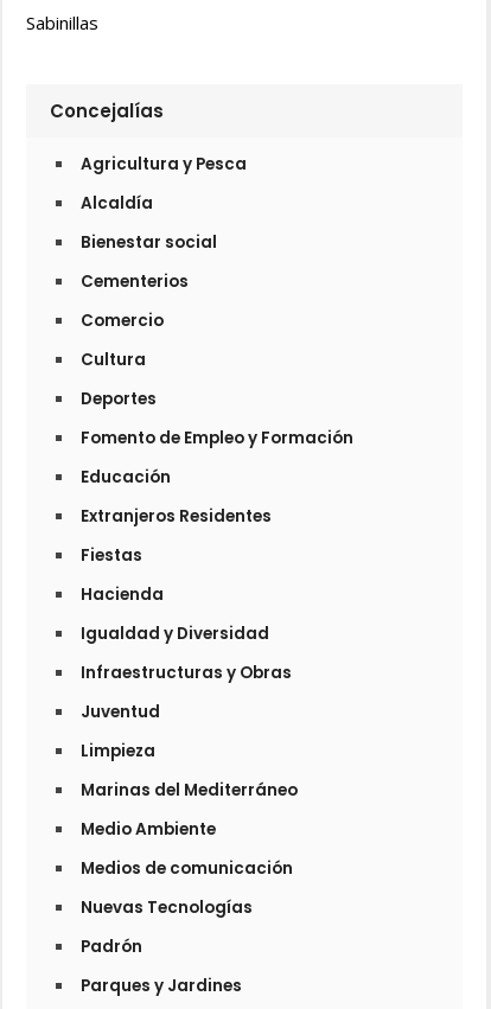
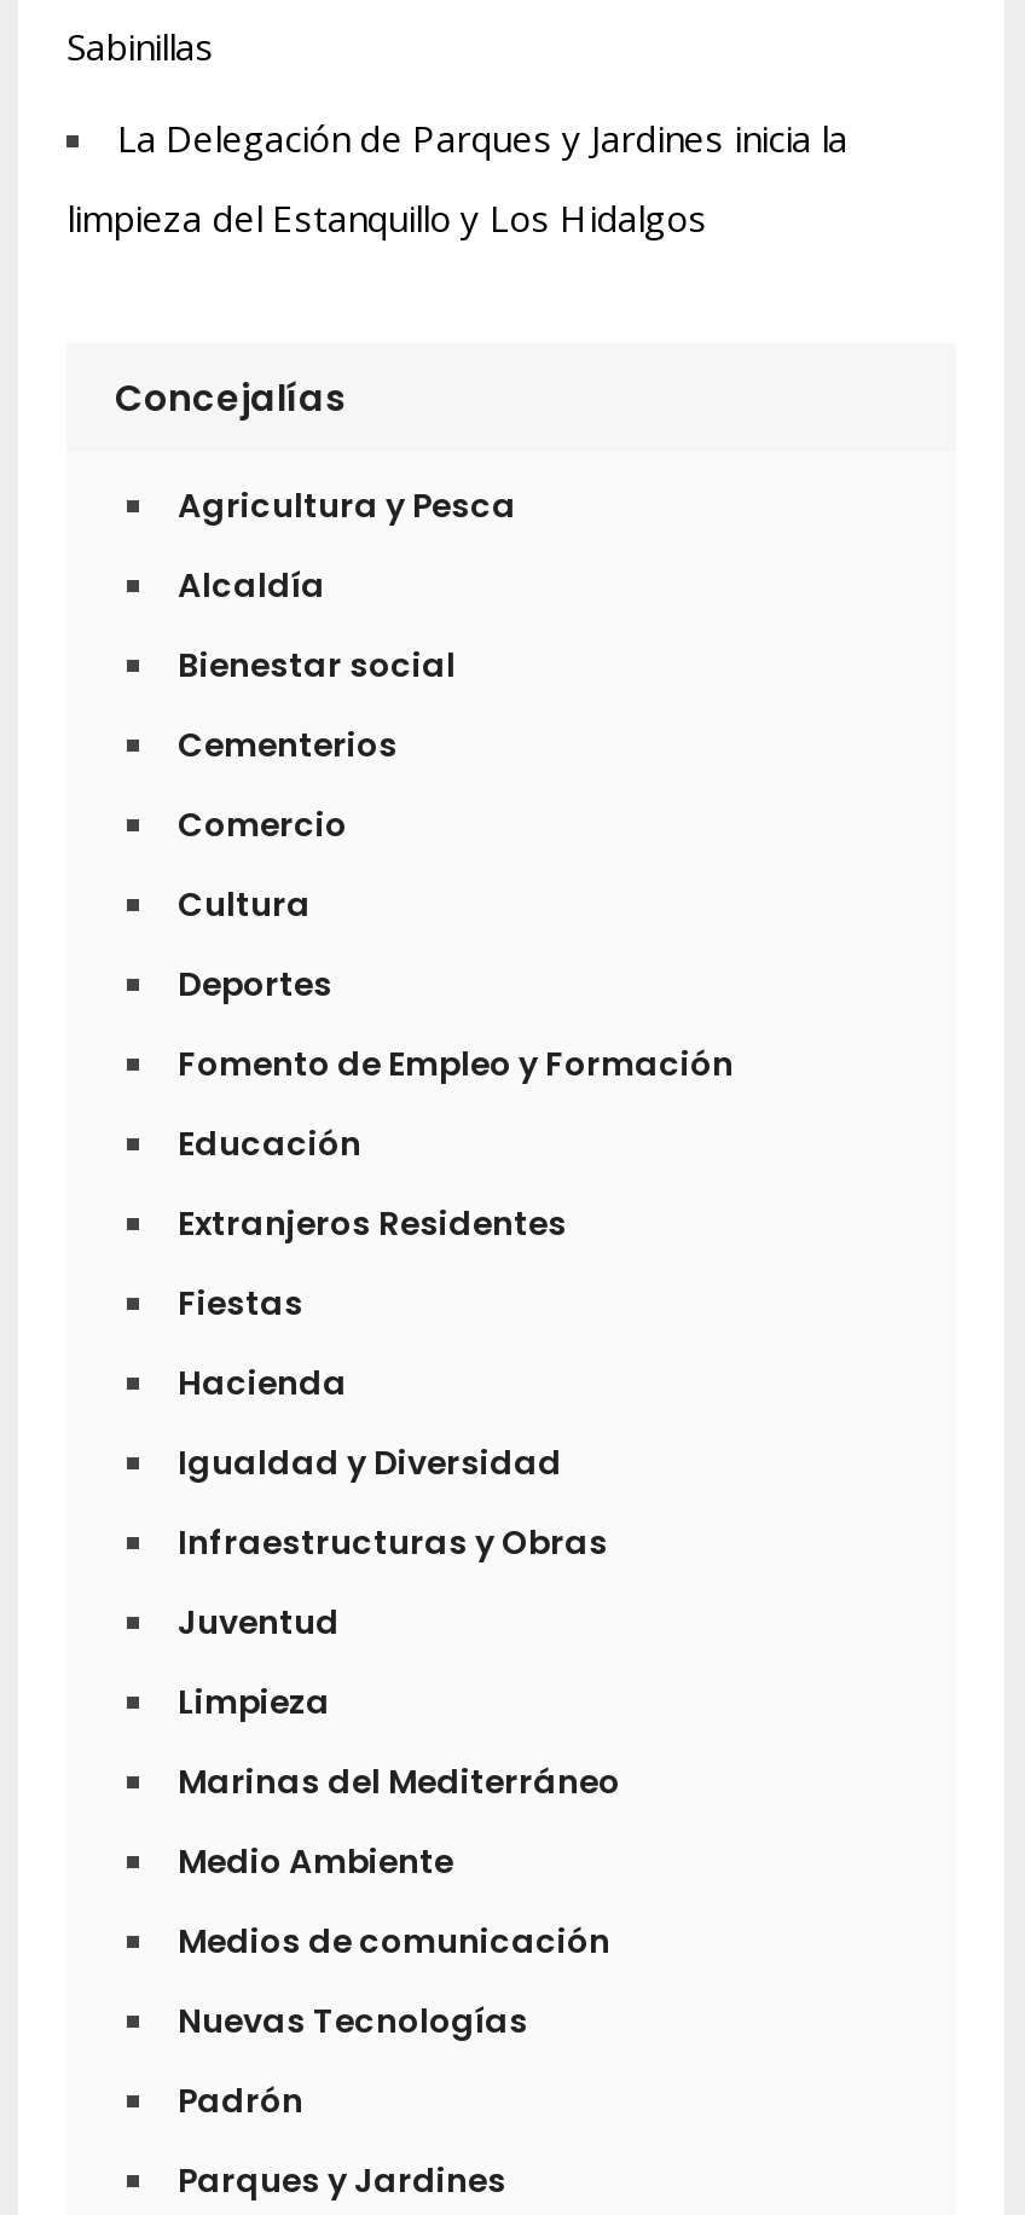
none -> [66,113,847,241] La Delegación de Parques y Jardines inicia la | limpieza del Estanquillo y Los Hidalgos

